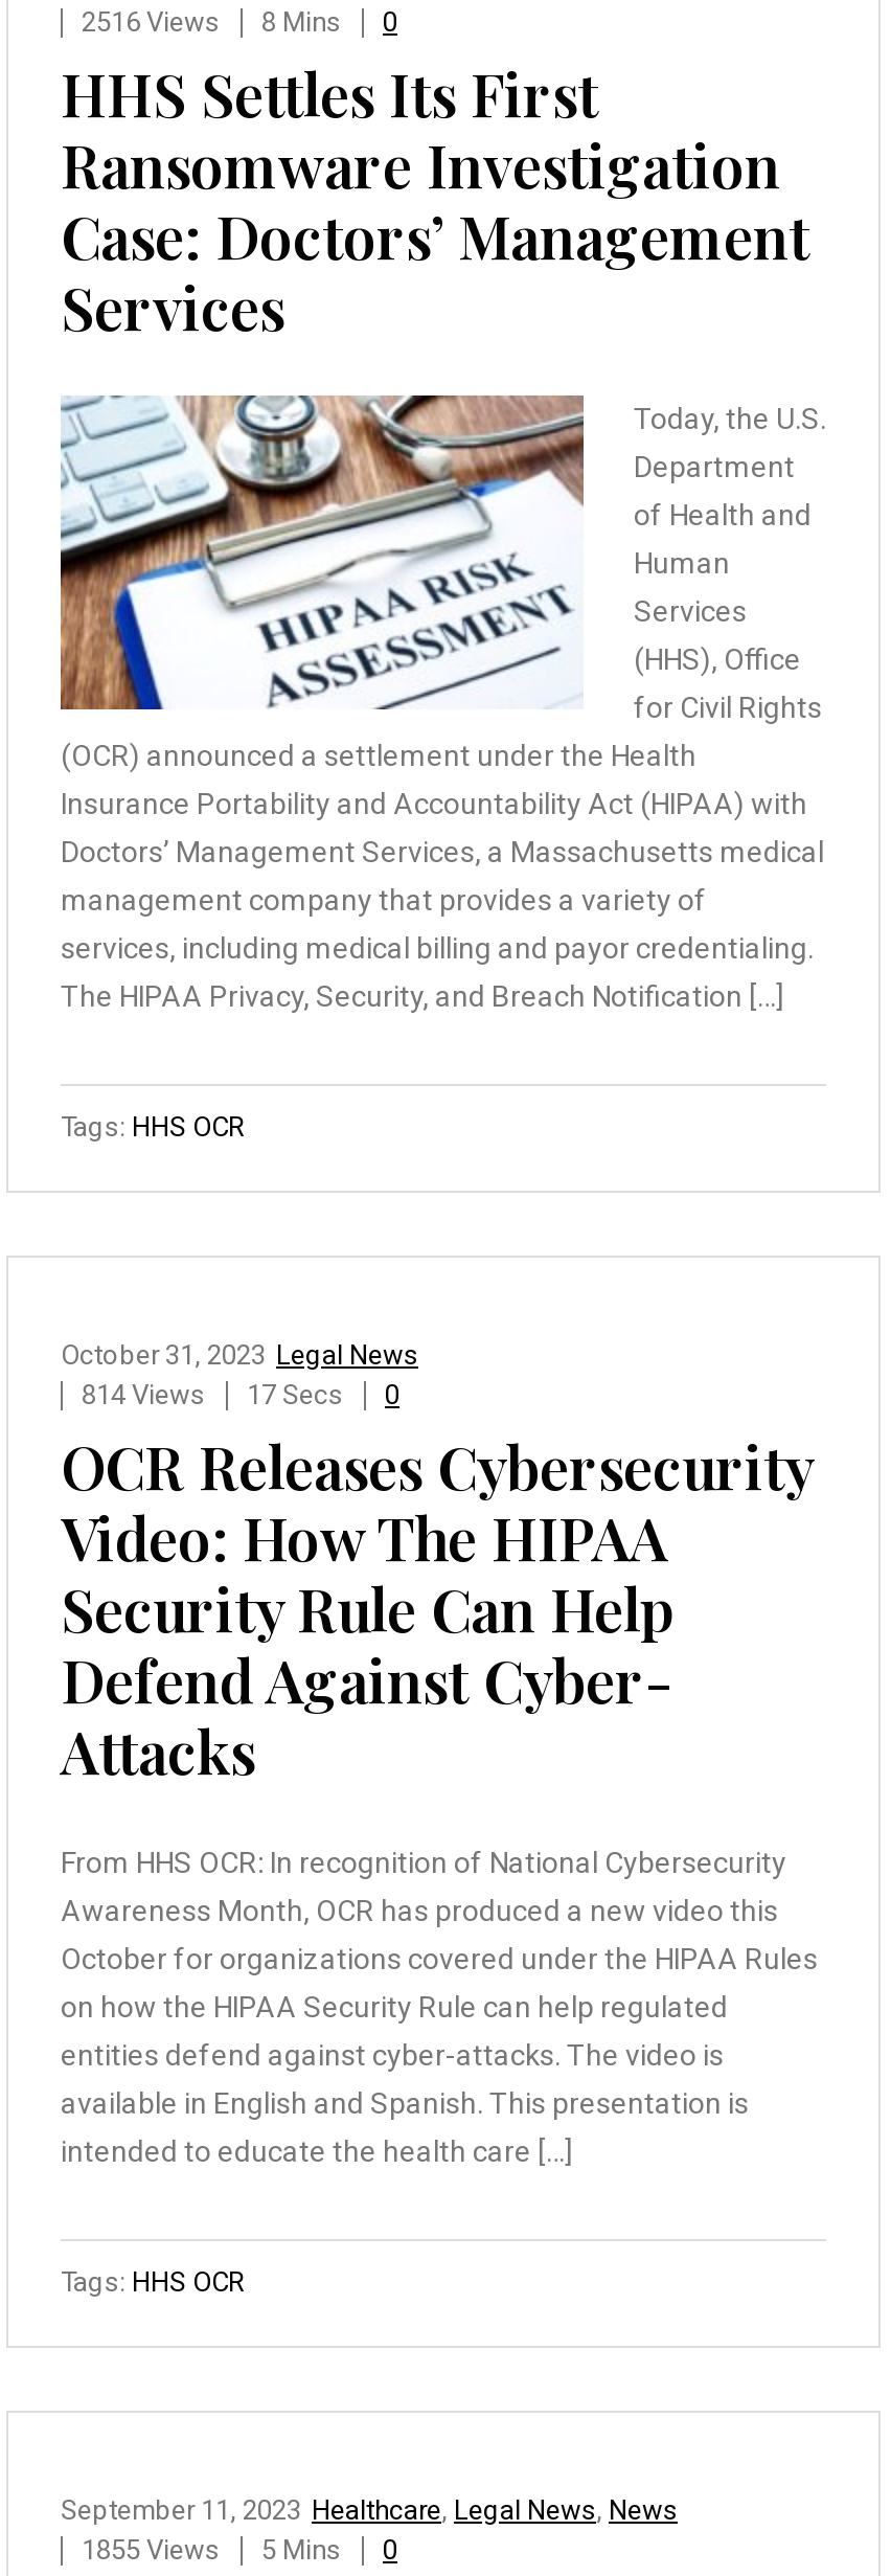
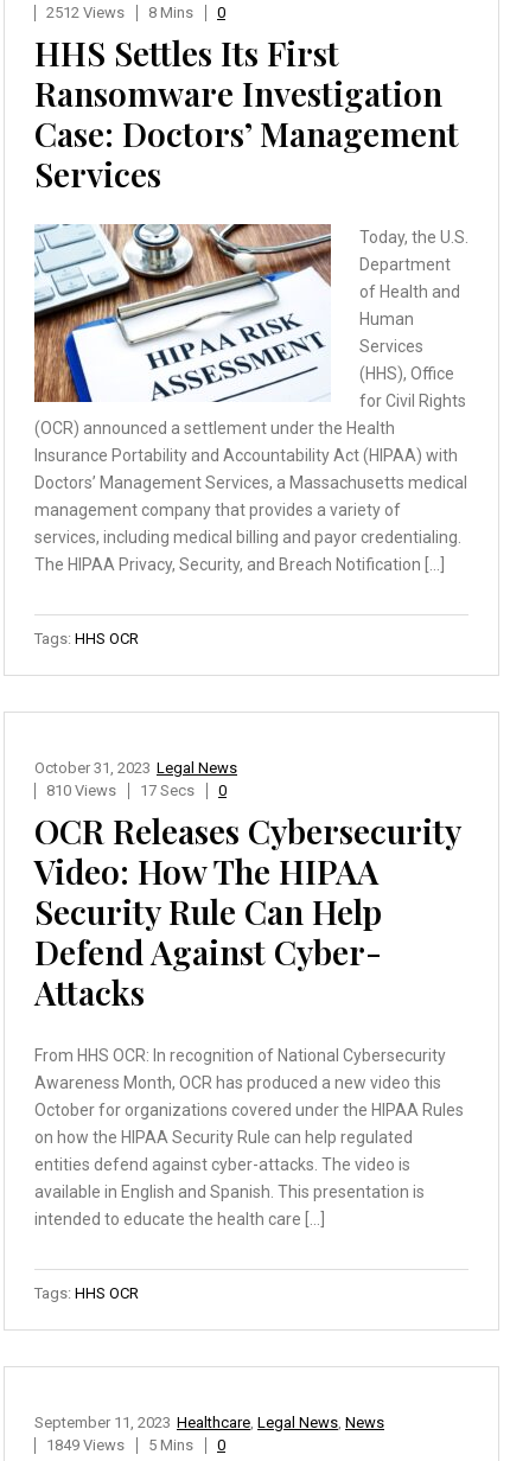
[82,6,397,37] 2516 Views 8 Mins 0 -> [46,3,225,21] 2512 Views 8 Mins 0
[82,1379,399,1410] 814 Views 17 Secs 0 -> [46,781,227,799] 810 Views 17 Secs 0
[82,2534,397,2565] 1855 Views 5 Mins 0 -> [46,1436,225,1454] 1849 Views 5 Mins 0

